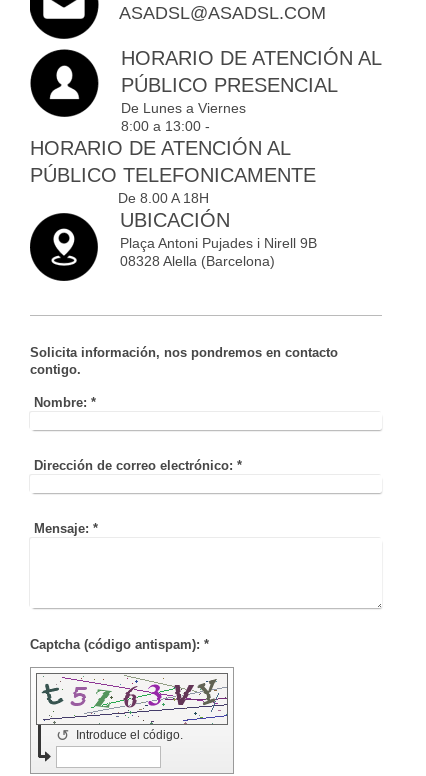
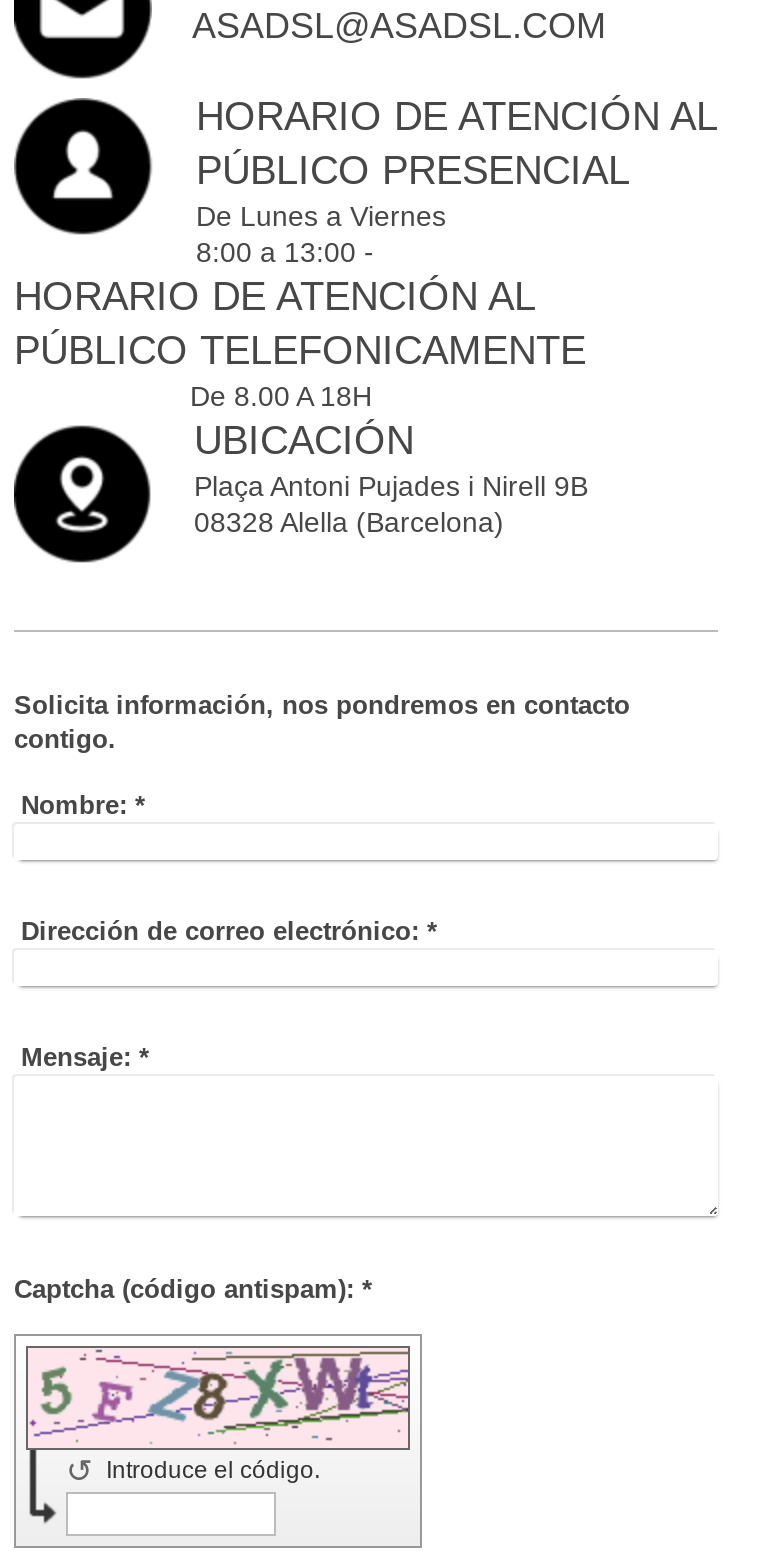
[38,675,228,725] [image] -> [30,1350,408,1448] [image]

